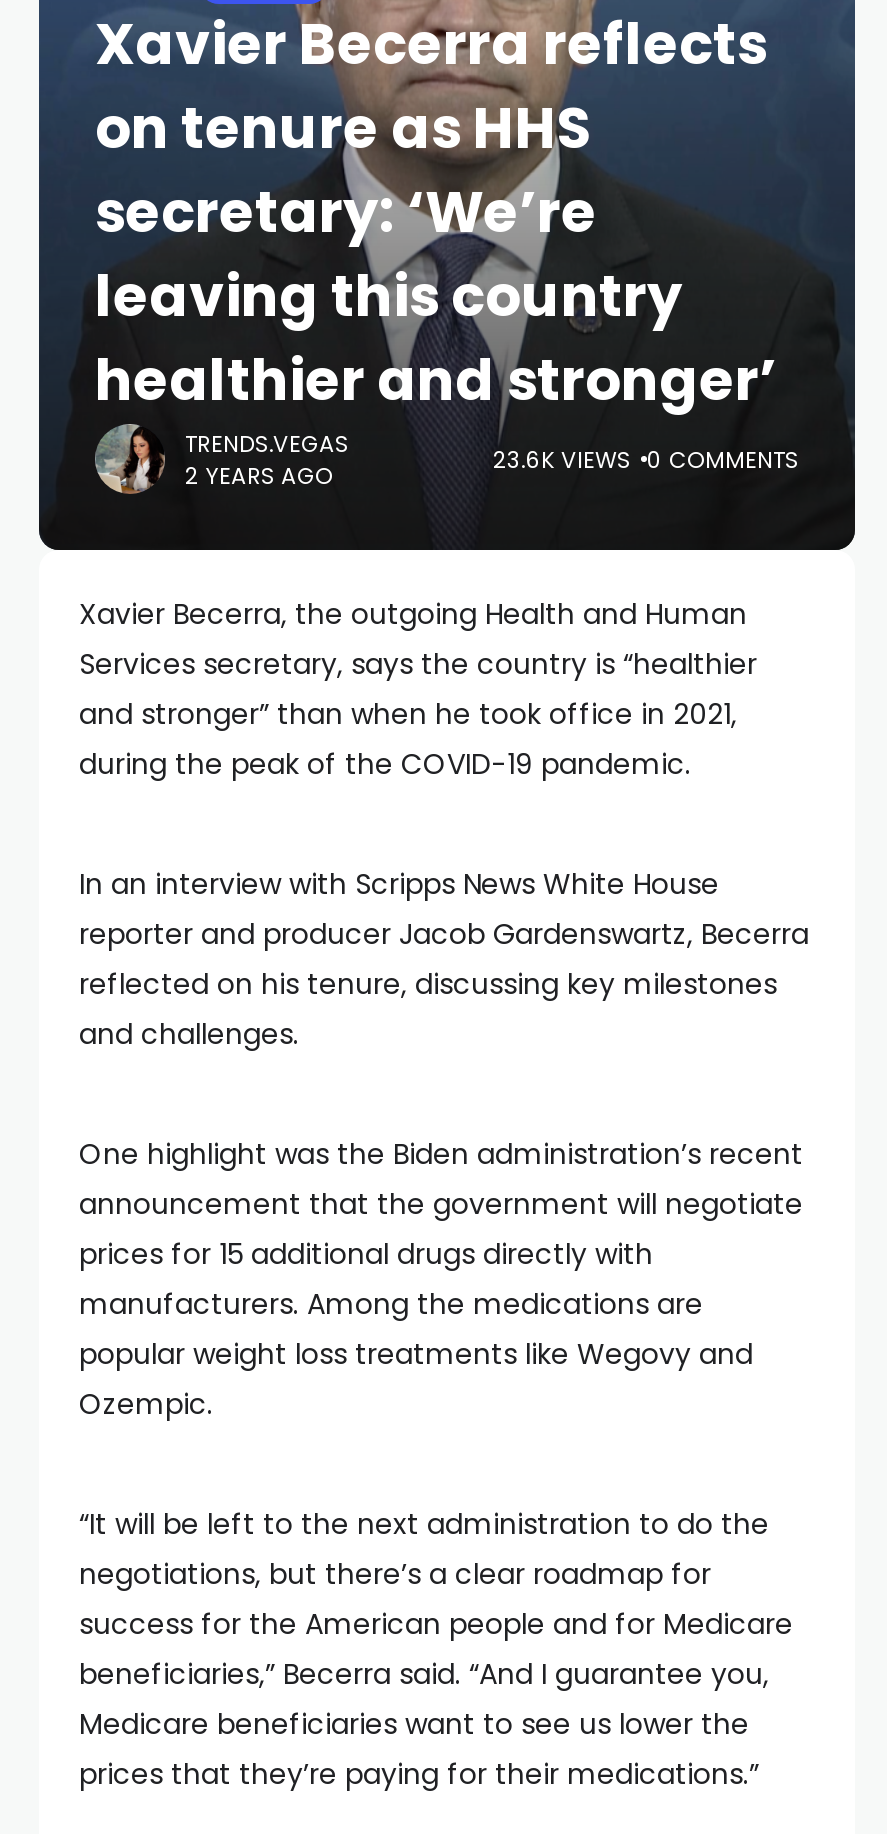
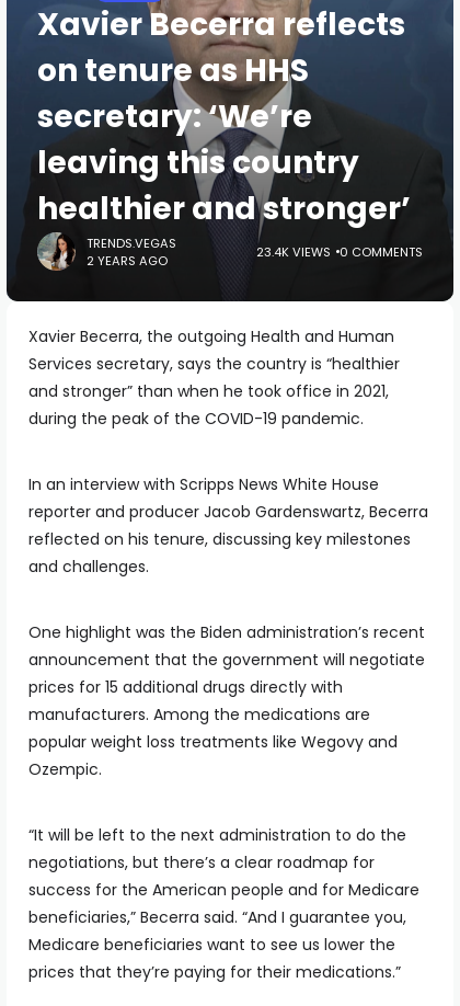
[493,443,799,475] 23.6K VIEWS 0 COMMENTS -> [256,243,423,260] 23.4K VIEWS 0 COMMENTS

